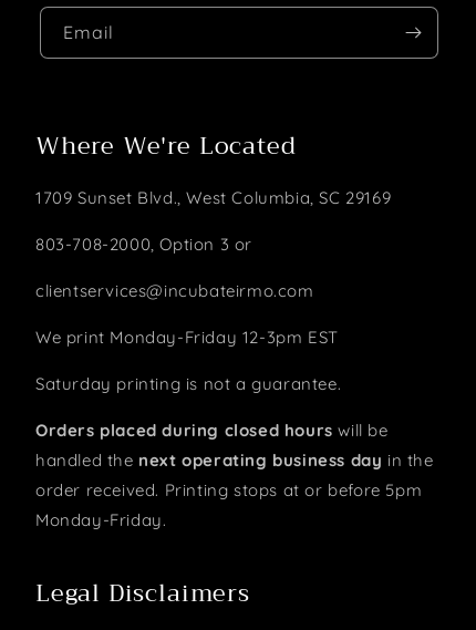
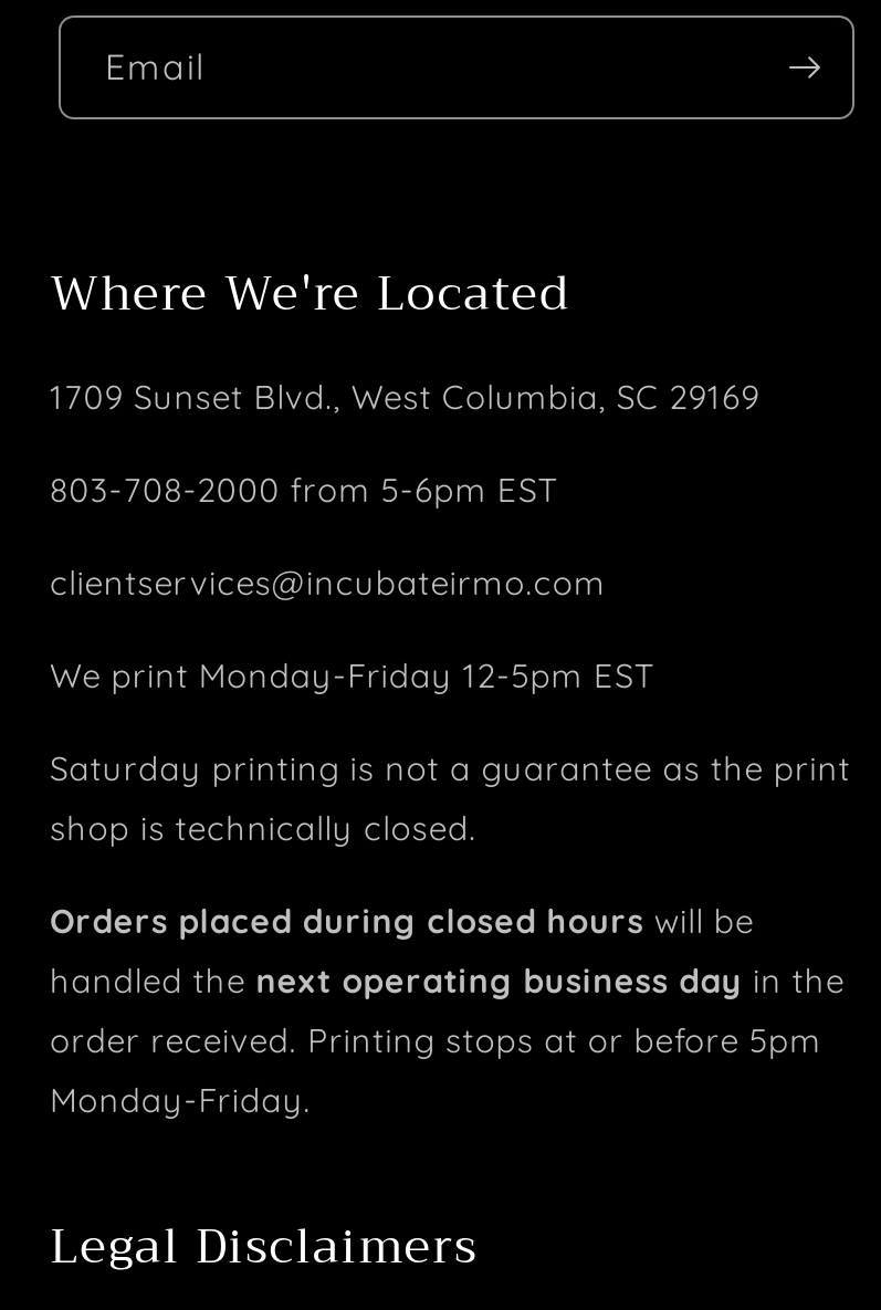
[35,234,252,255] 803-708-2000, Option 3 or -> [50,469,559,511] 803-708-2000 from 5-6pm EST
[35,327,339,348] We print Monday-Friday 12-3pm EST -> [50,654,655,696] We print Monday-Friday 12-5pm EST
[35,373,341,394] Saturday printing is not a guarantee. -> [50,747,851,849] Saturday printing is not a guarantee as the print | shop is technically closed.

